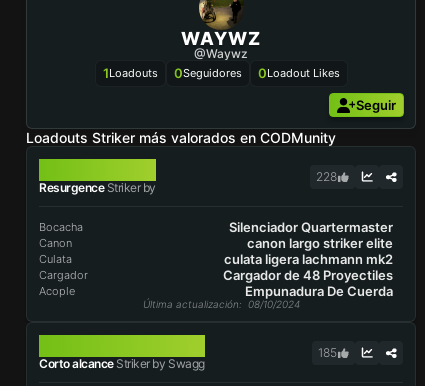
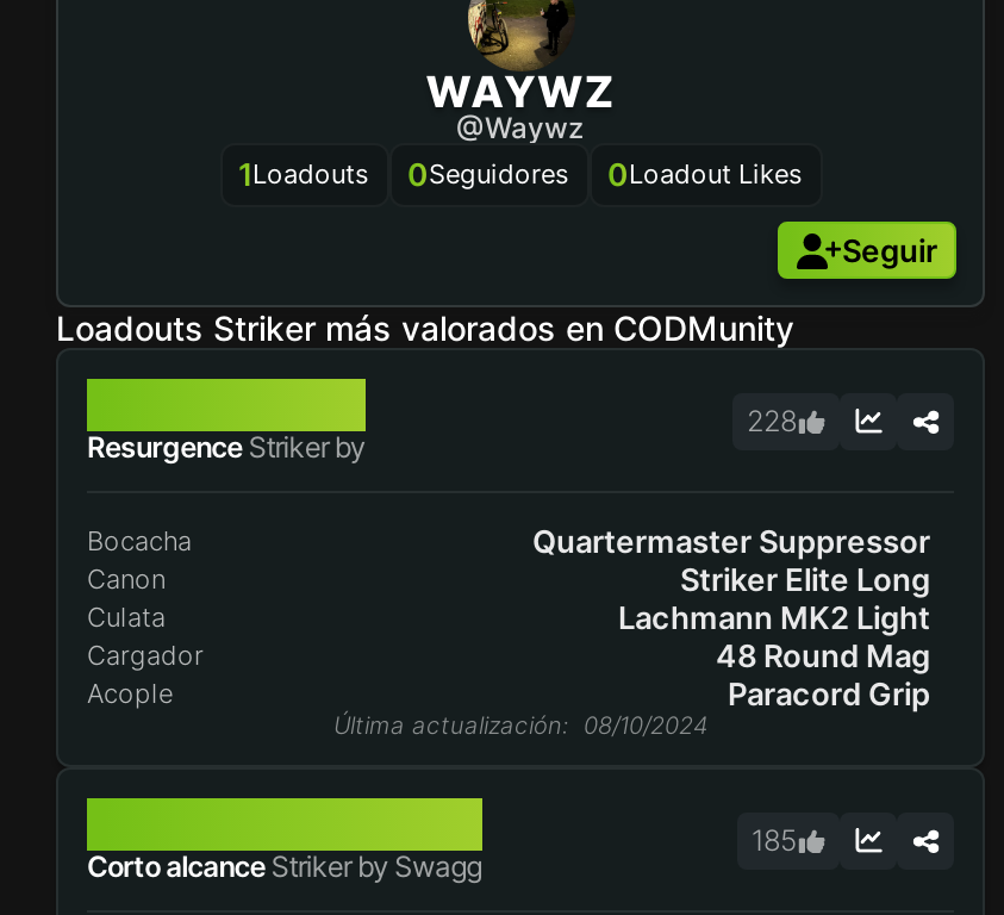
[229,219,393,235] Silenciador Quartermaster -> [532,522,930,560] Quartermaster Suppressor
[247,235,393,251] canon largo striker elite -> [680,560,930,598] Striker Elite Long
[224,251,393,267] culata ligera lachmann mk2 -> [618,598,930,636] Lachmann MK2 Light
[223,267,393,283] Cargador de 48 Proyectiles -> [716,636,930,674] 48 Round Mag
[245,283,393,299] Empunadura De Cuerda -> [728,674,930,712] Paracord Grip

